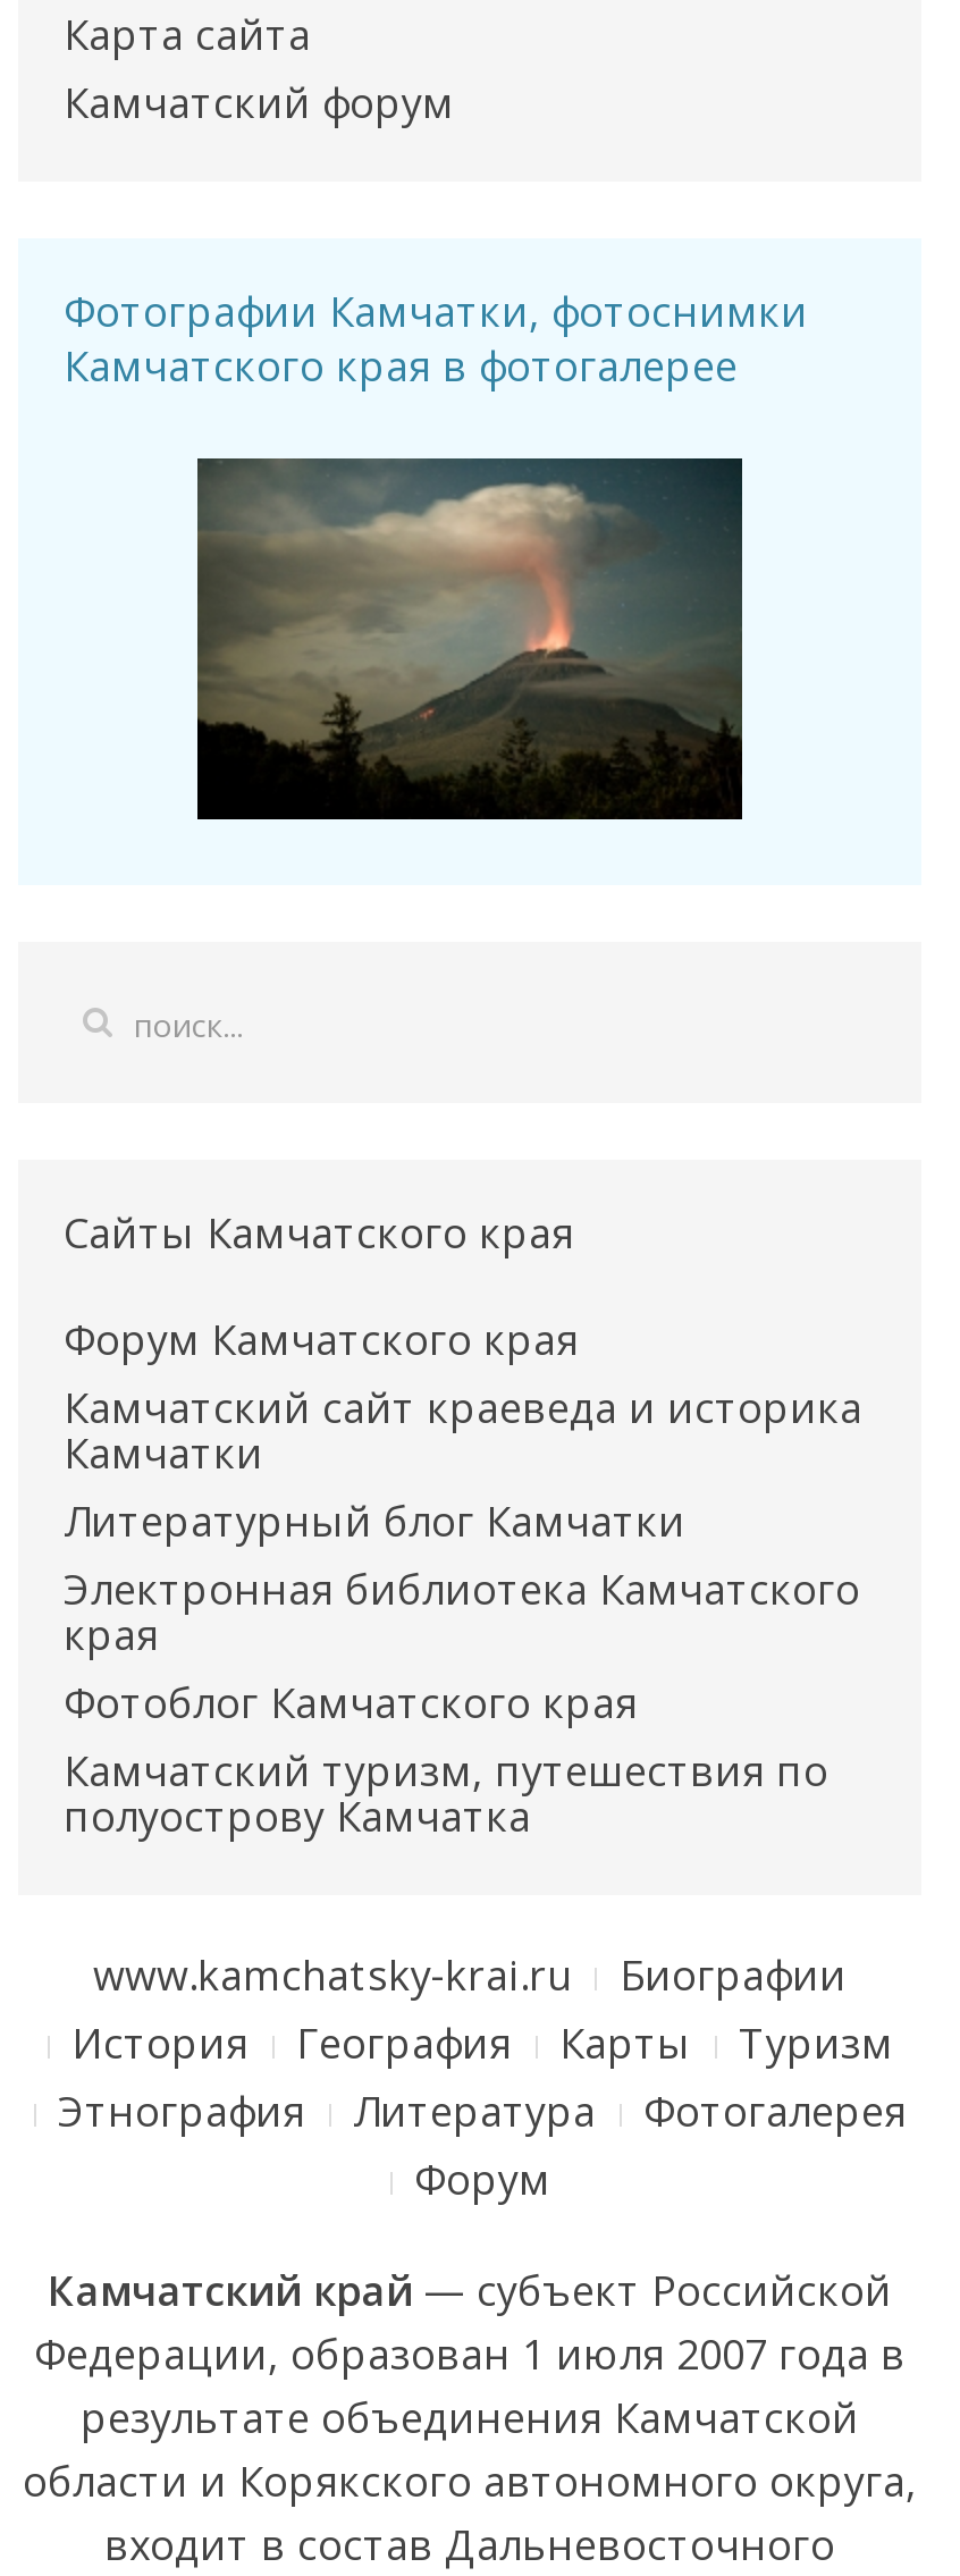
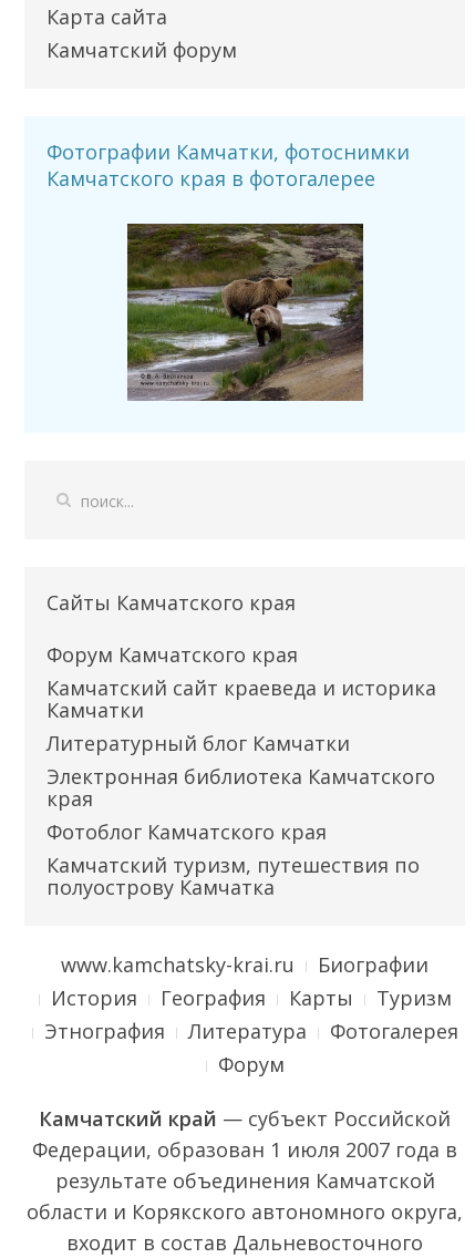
[195,456,744,822] [image] -> [112,224,378,402] [image]

